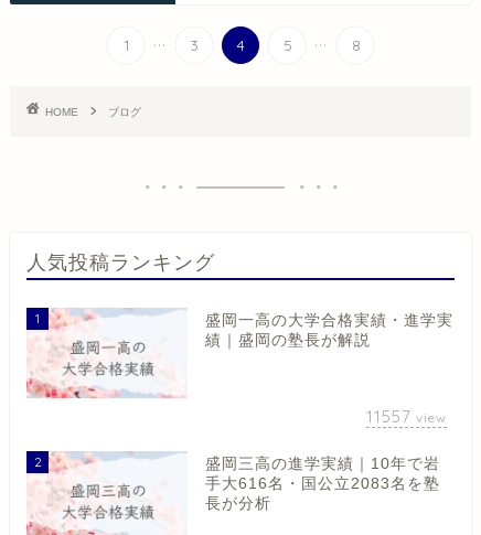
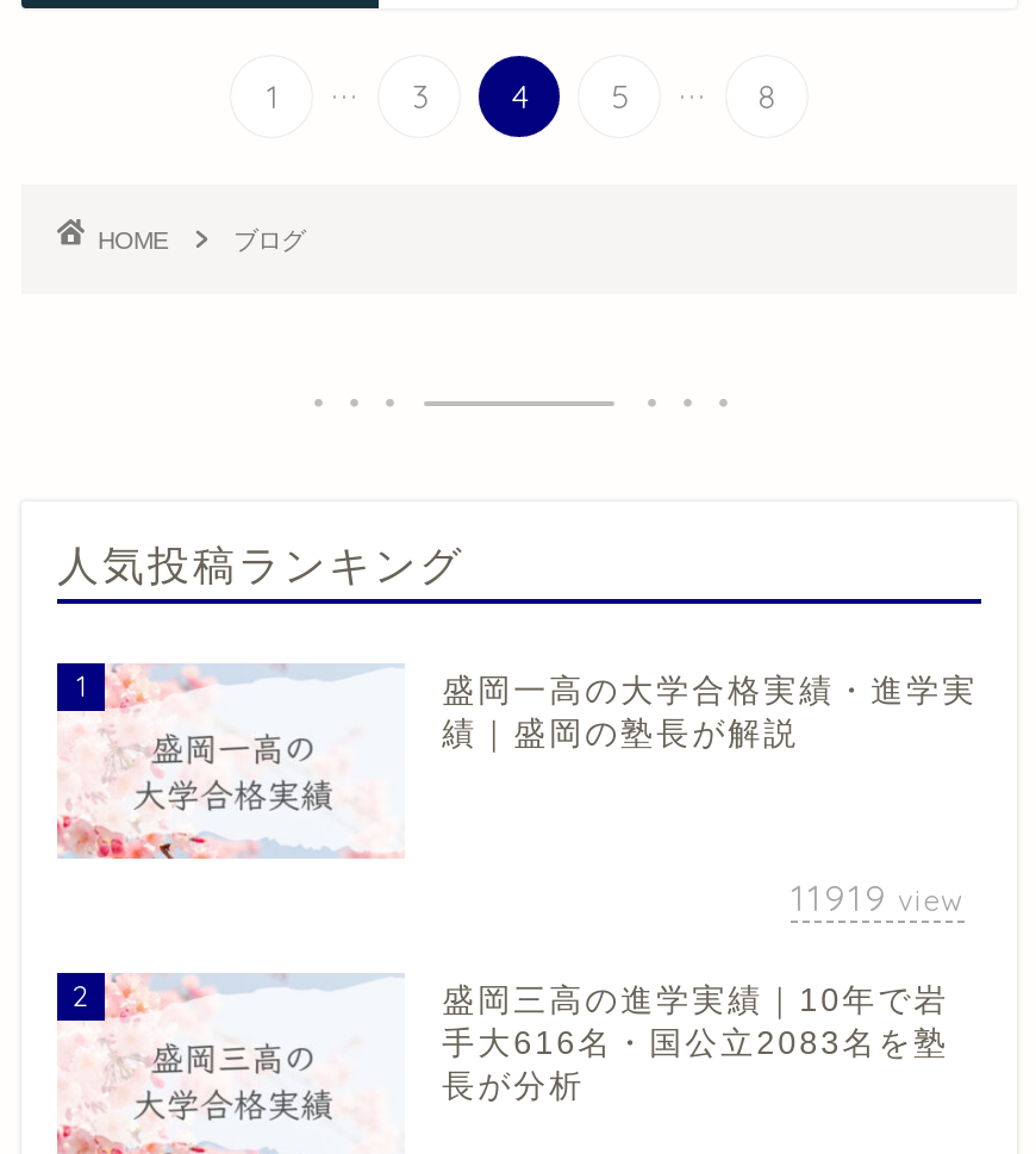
[366,406,447,427] 11557 view -> [791,875,965,921] 11919 view

